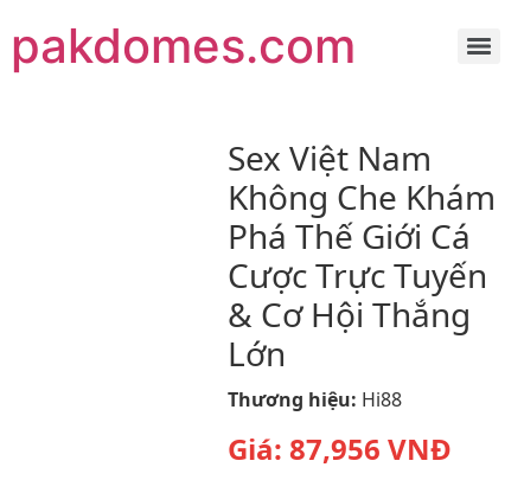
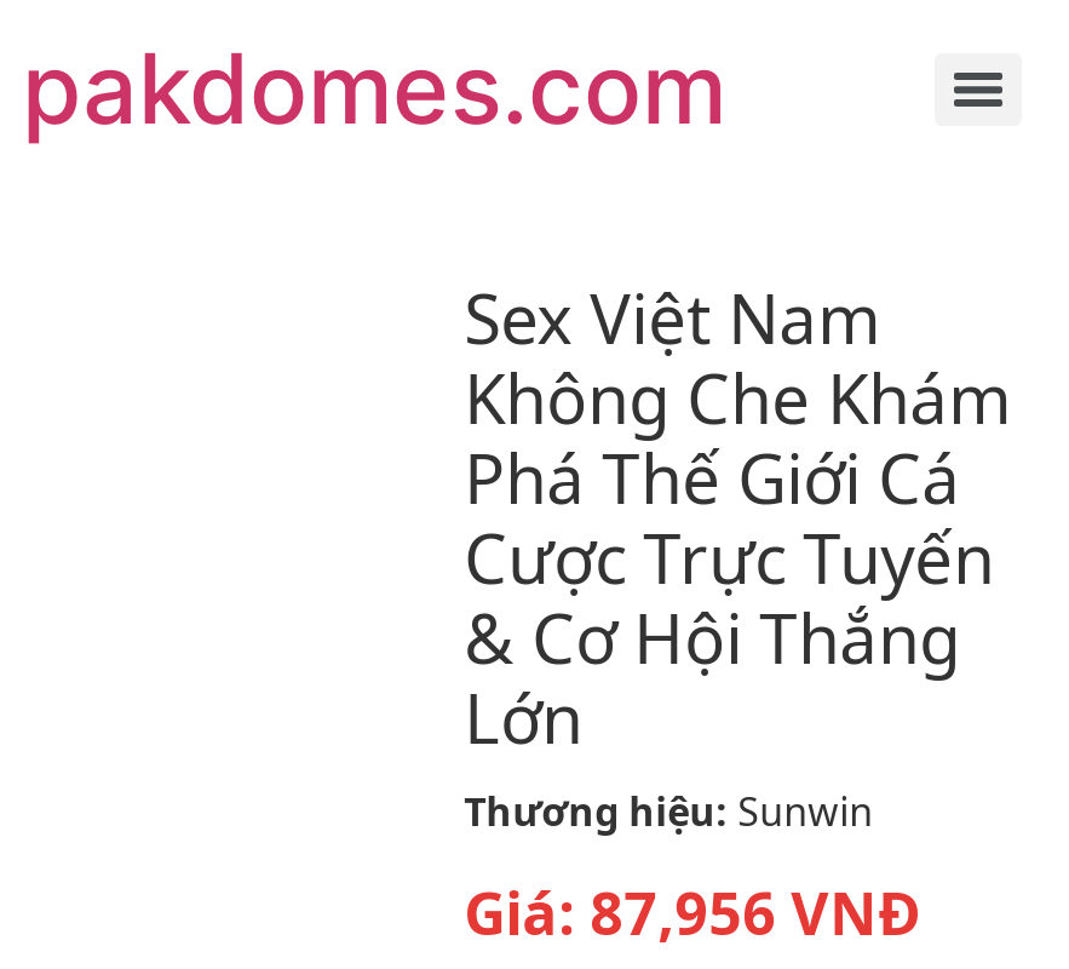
[227,386,402,412] Thương hiệu: Hi88 -> [464,785,873,838] Thương hiệu: Sunwin

